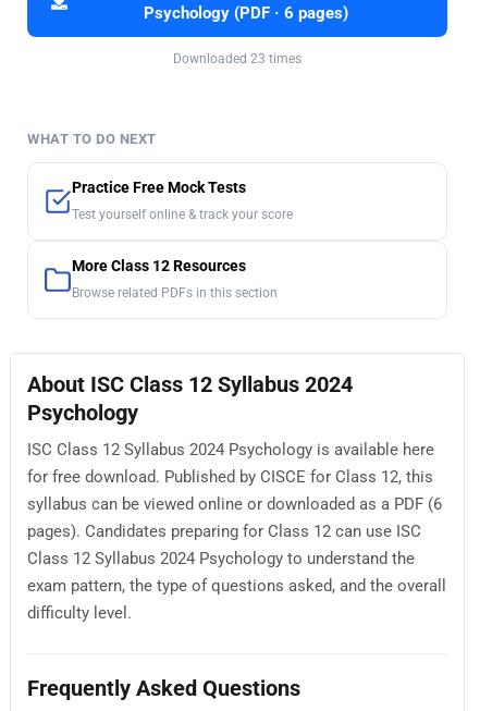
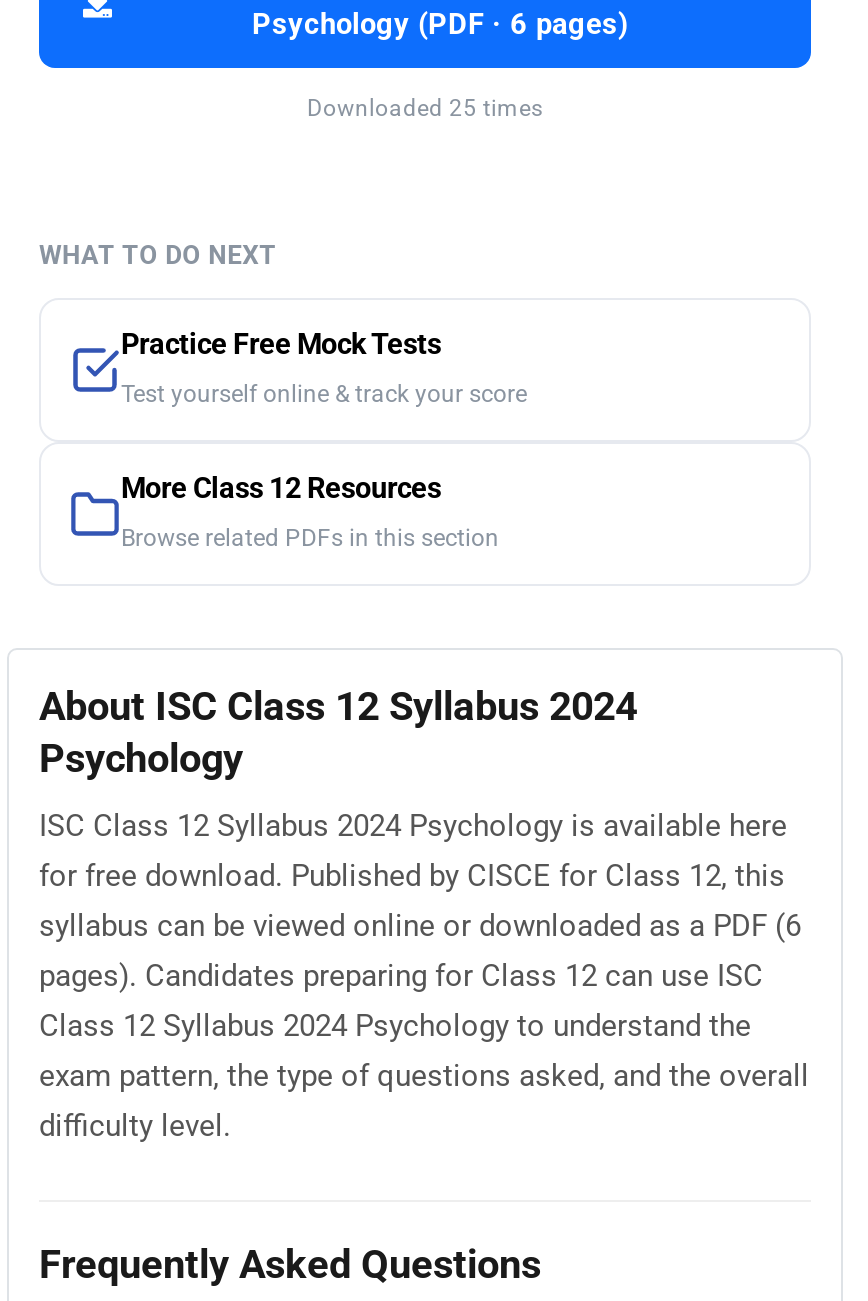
[173,51,301,66] Downloaded 23 times -> [307,93,543,121] Downloaded 25 times

